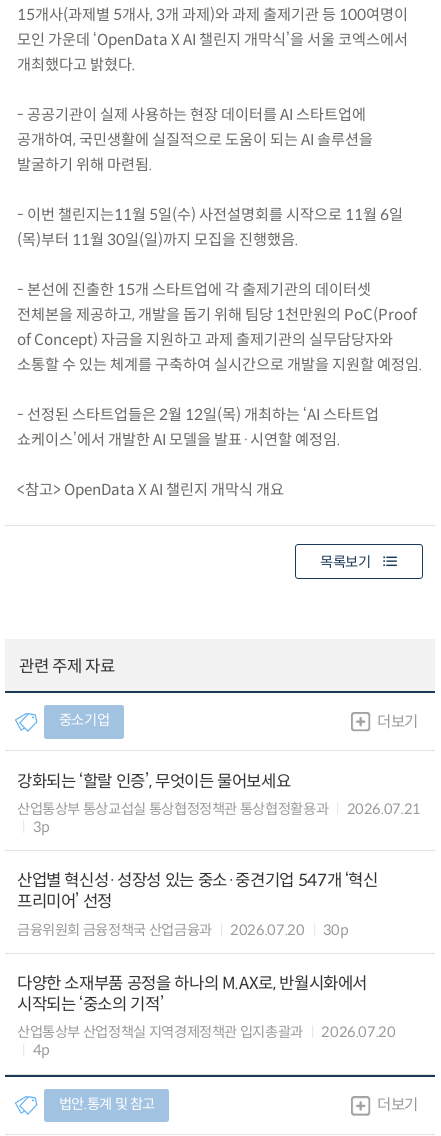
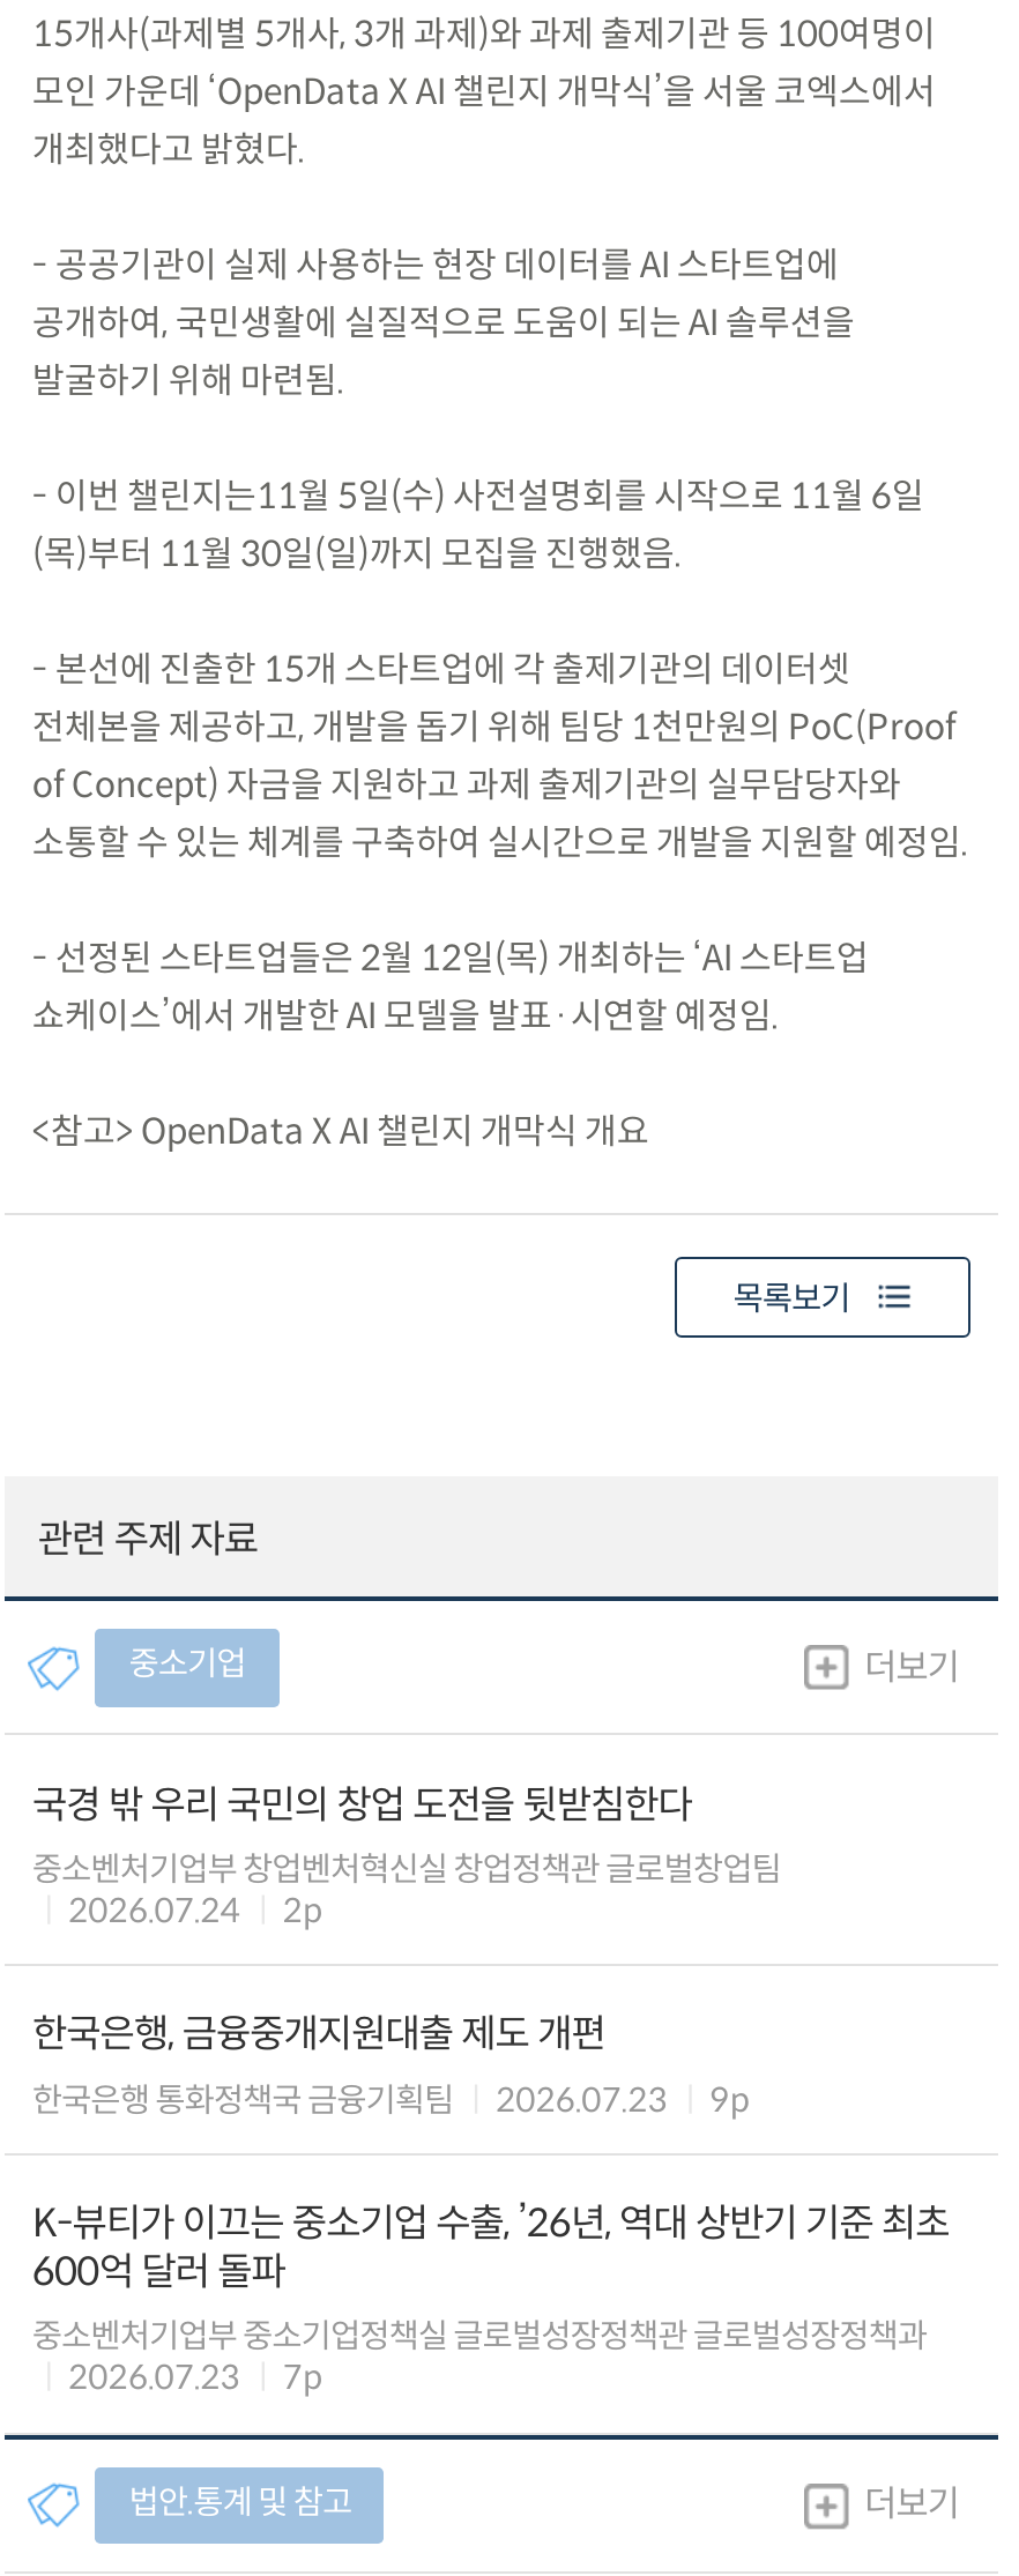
[17,771,421,836] 강화되는 ‘할랄 인증’, 무엇이든 물어보세요 | 산업통상부 통상교섭실 통상협정정책관 통상협정활용과 | 2026.07.21 | 3p -> [32,1780,781,1931] 국경 밖 우리 국민의 창업 도전을 뒷받침한다 | 중소벤처기업부 창업벤처혁신실 창업정책관 글로벌창업팀 | 2026.07.24 | 2p
[17,870,378,939] 산업별 혁신성·성장성 있는 중소·중견기업 547개 ‘혁신 | 프리미어’ 선정 | 금융위원회 금융정책국 산업금융과 | 2026.07.20 | 30p -> [32,2011,750,2120] 한국은행, 금융중개지원대출 제도 개편 | 한국은행 통화정책국 금융기획팀 | 2026.07.23 | 9p
[17,973,396,1059] 다양한 소재부품 공정을 하나의 M.AX로, 반월시화에서 | 시작되는 ‘중소의 기적’ | 산업통상부 산업정책실 지역경제정책관 입지총괄과 | 2026.07.20 | 4p -> [32,2200,949,2399] K-뷰티가 이끄는 중소기업 수출, ’26년, 역대 상반기 기준 최초 | 600억 달러 돌파 | 중소벤처기업부 중소기업정책실 글로벌성장정책관 글로벌성장정책과 | 2026.07.23 | 7p

